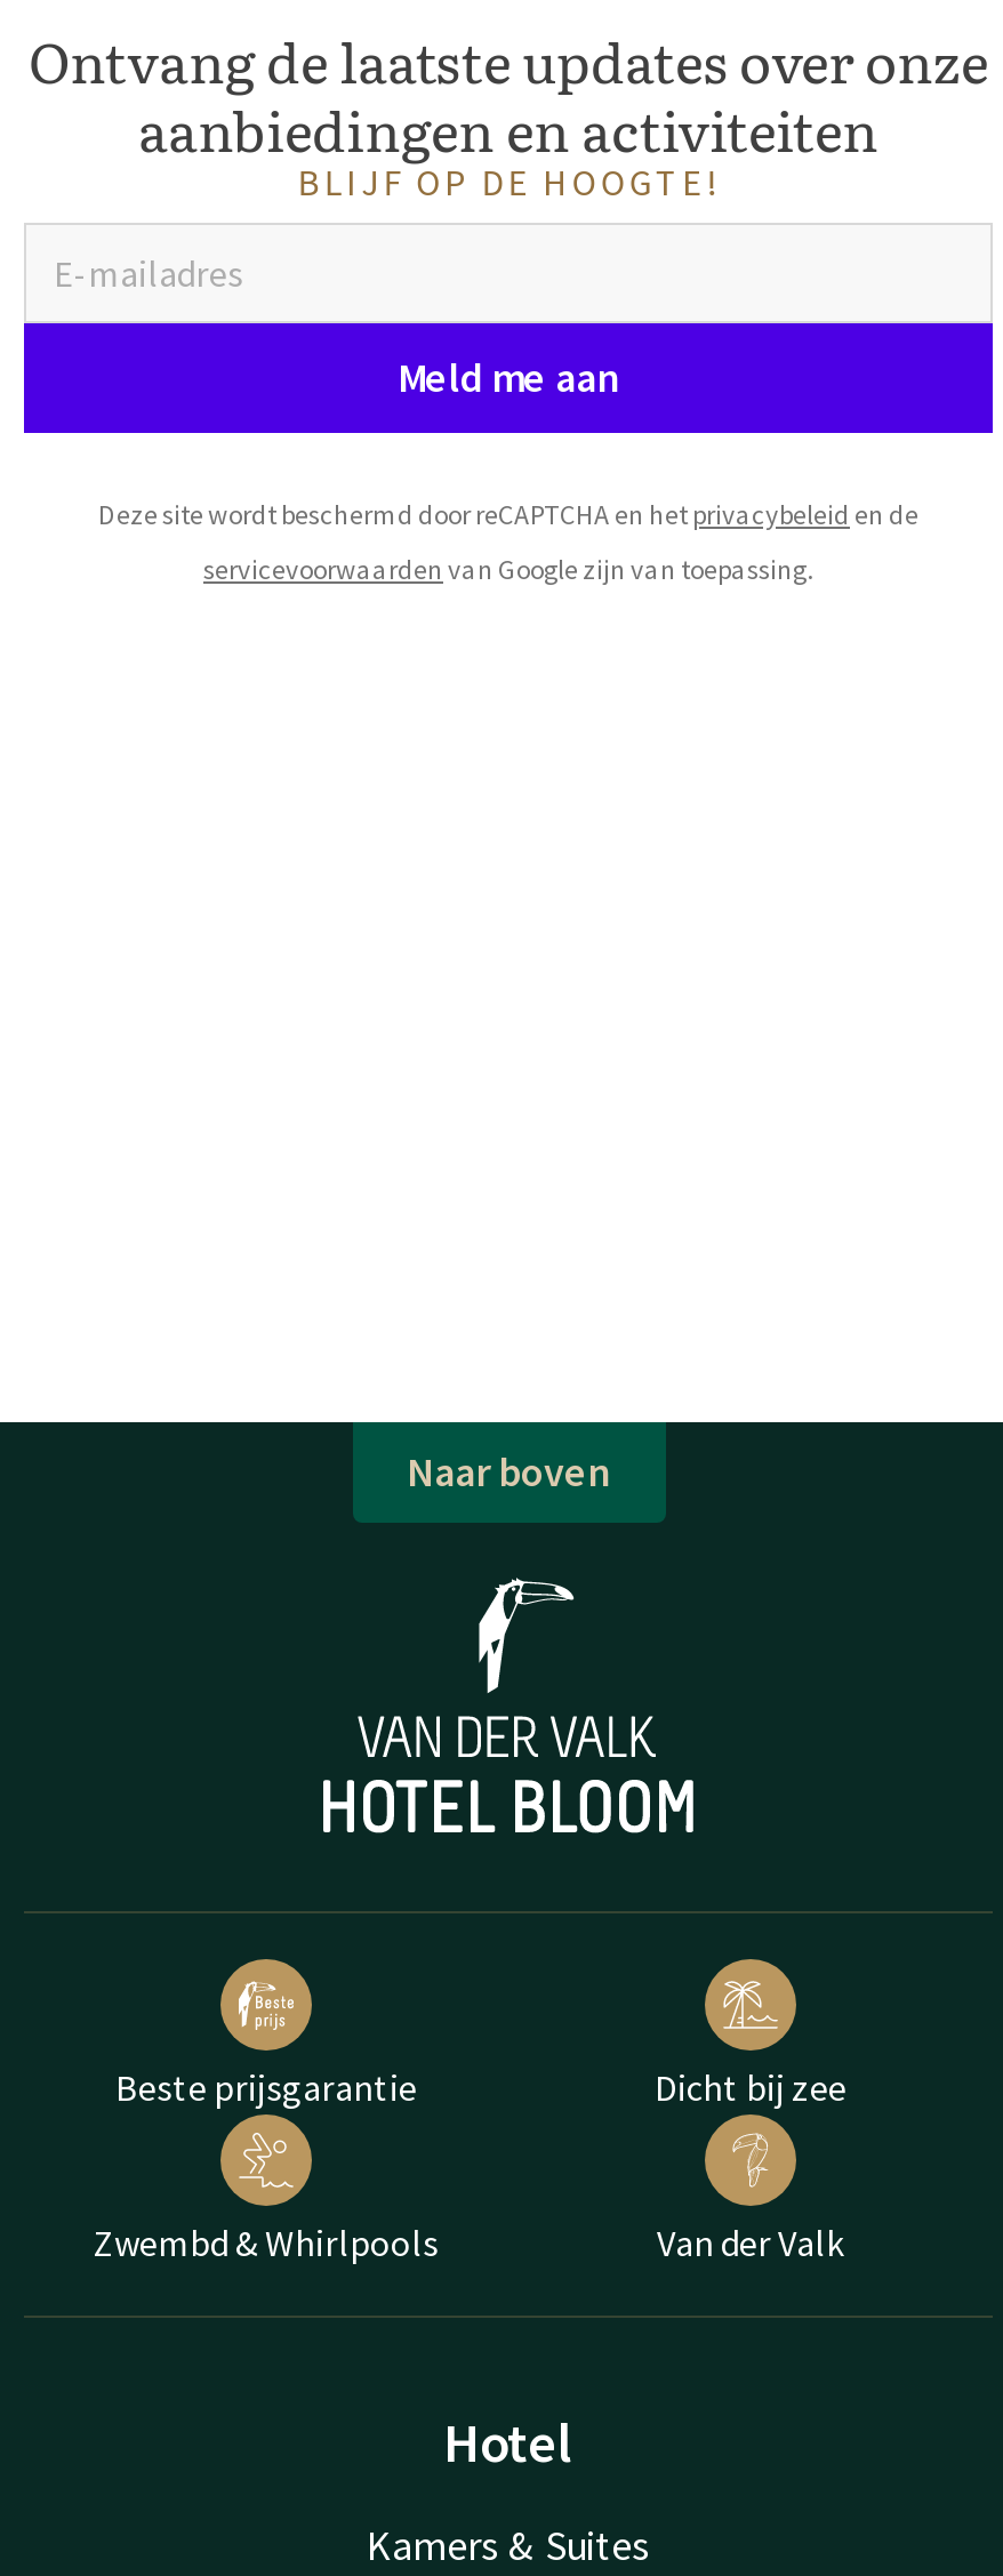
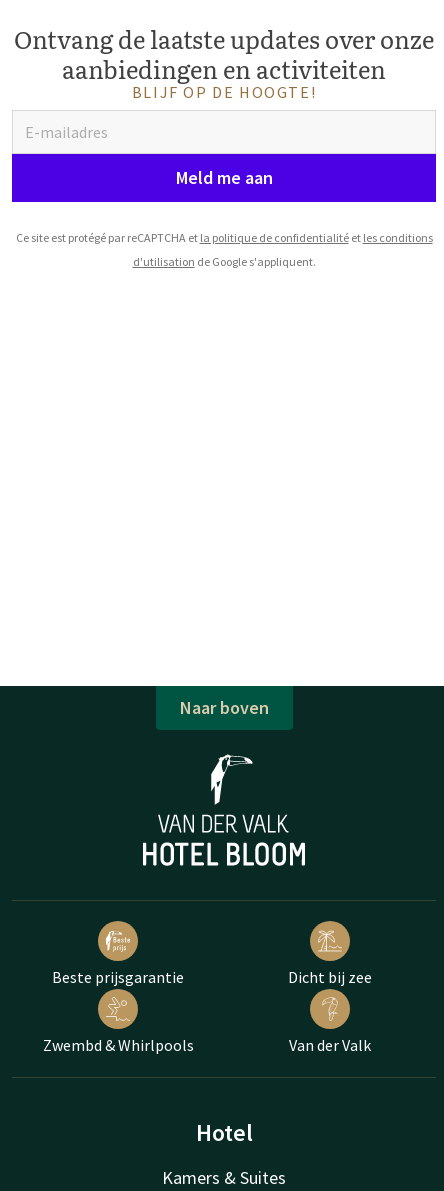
[98,496,918,530] Deze site wordt beschermd door reCAPTCHA en het privacybeleid en de -> [15,229,432,244] Ce site est protégé par reCAPTCHA et la politique de confidentialité et les conditions
[203,551,813,585] servicevoorwaarden van Google zijn van toepassing. -> [132,253,315,268] d'utilisation de Google s'appliquent.

